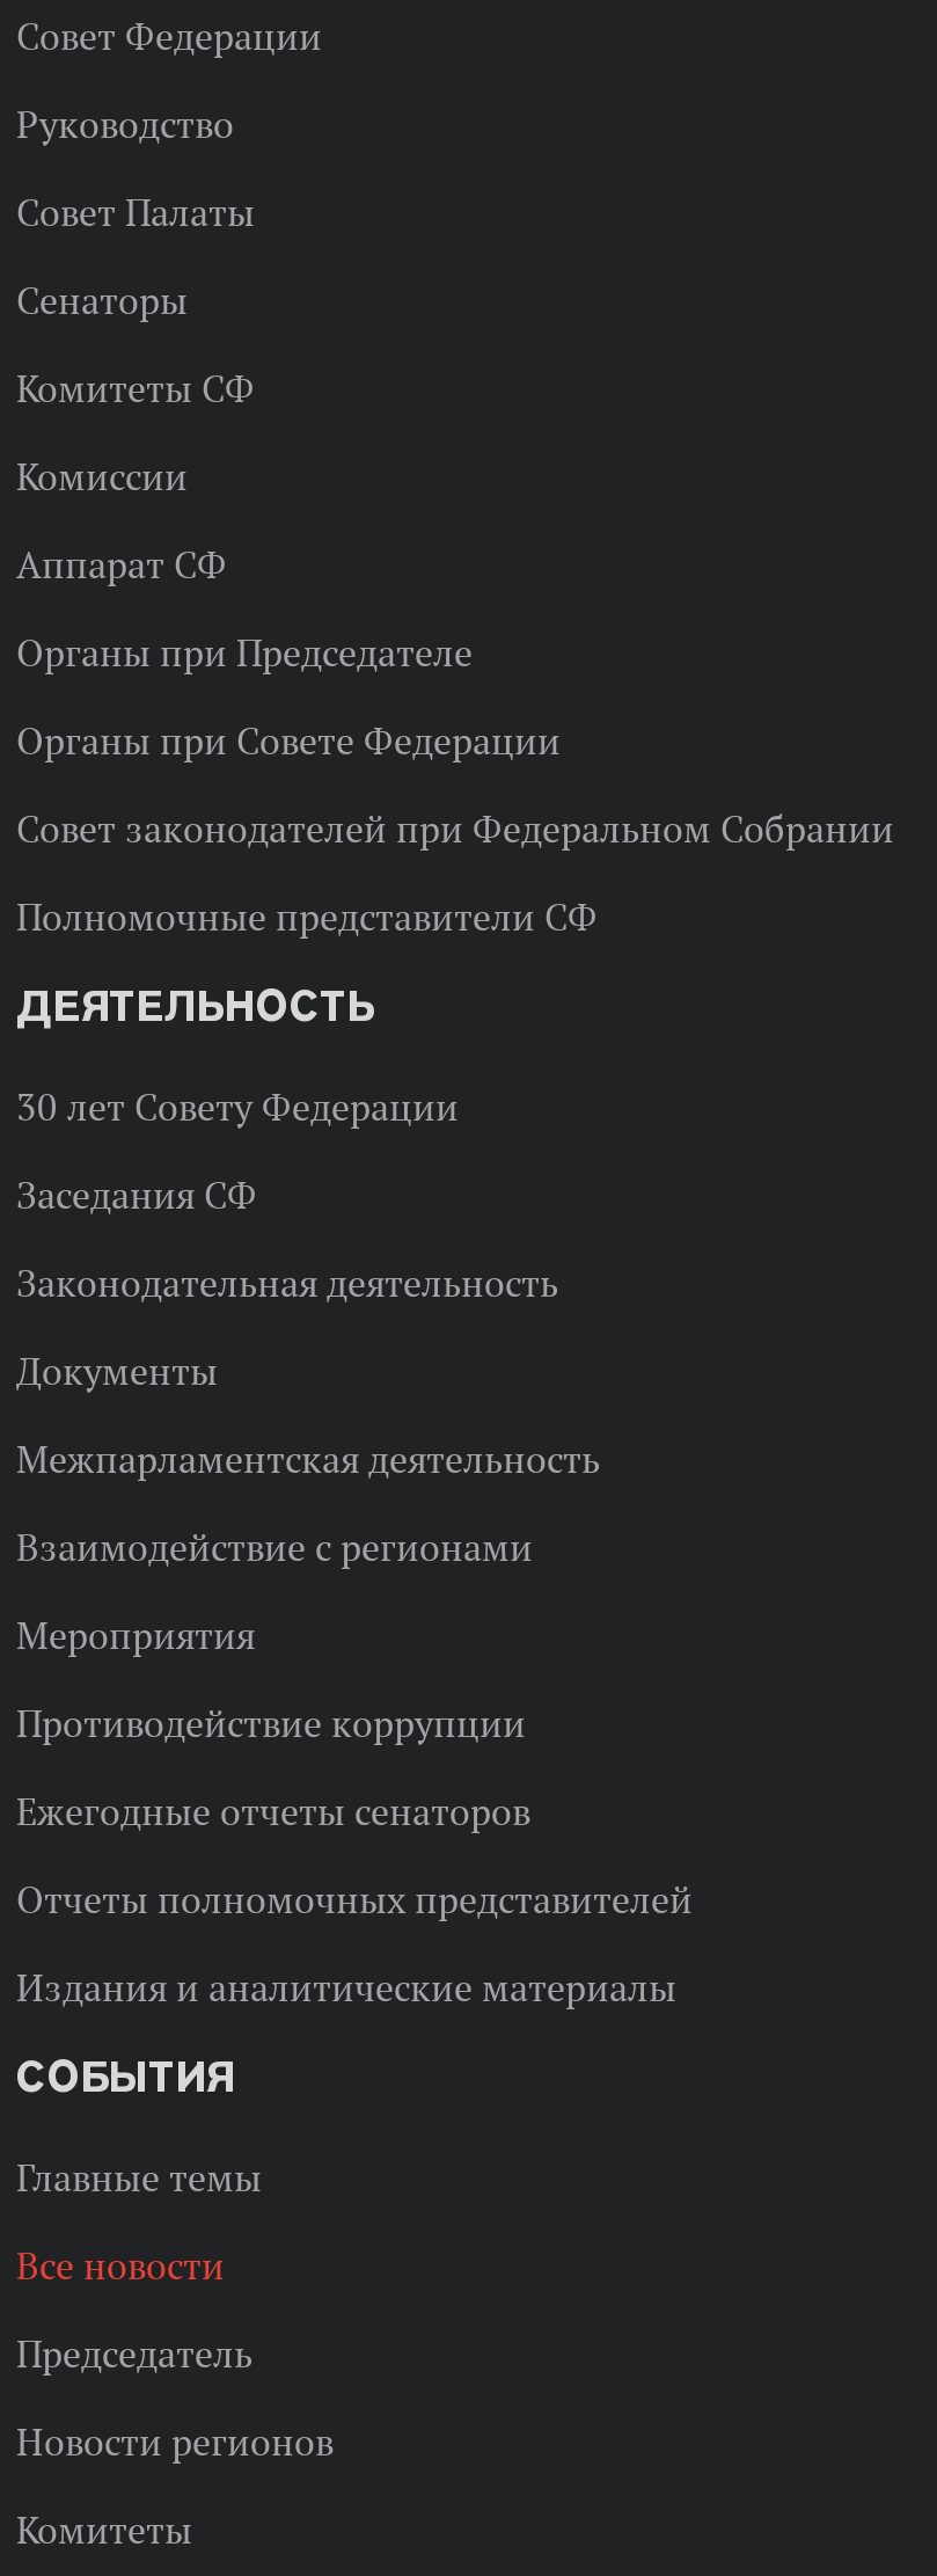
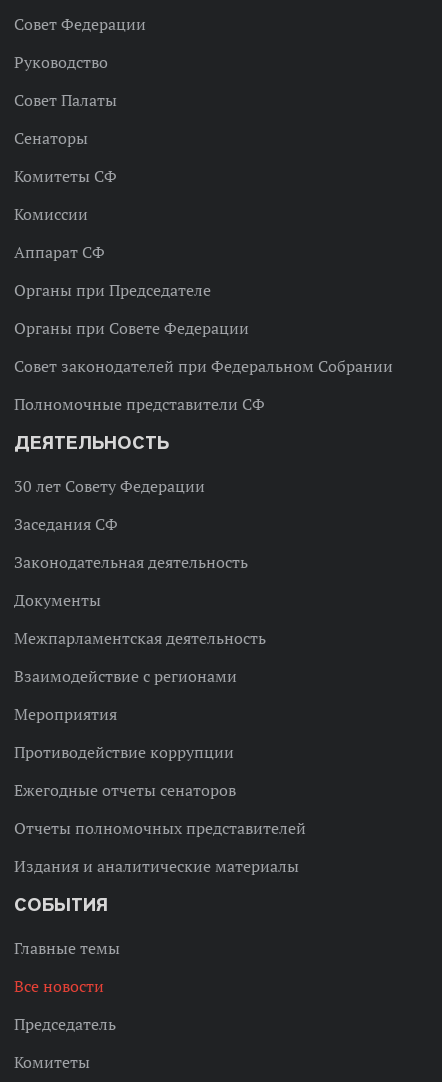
[16,2418,334,2465] Новости регионов -> none

